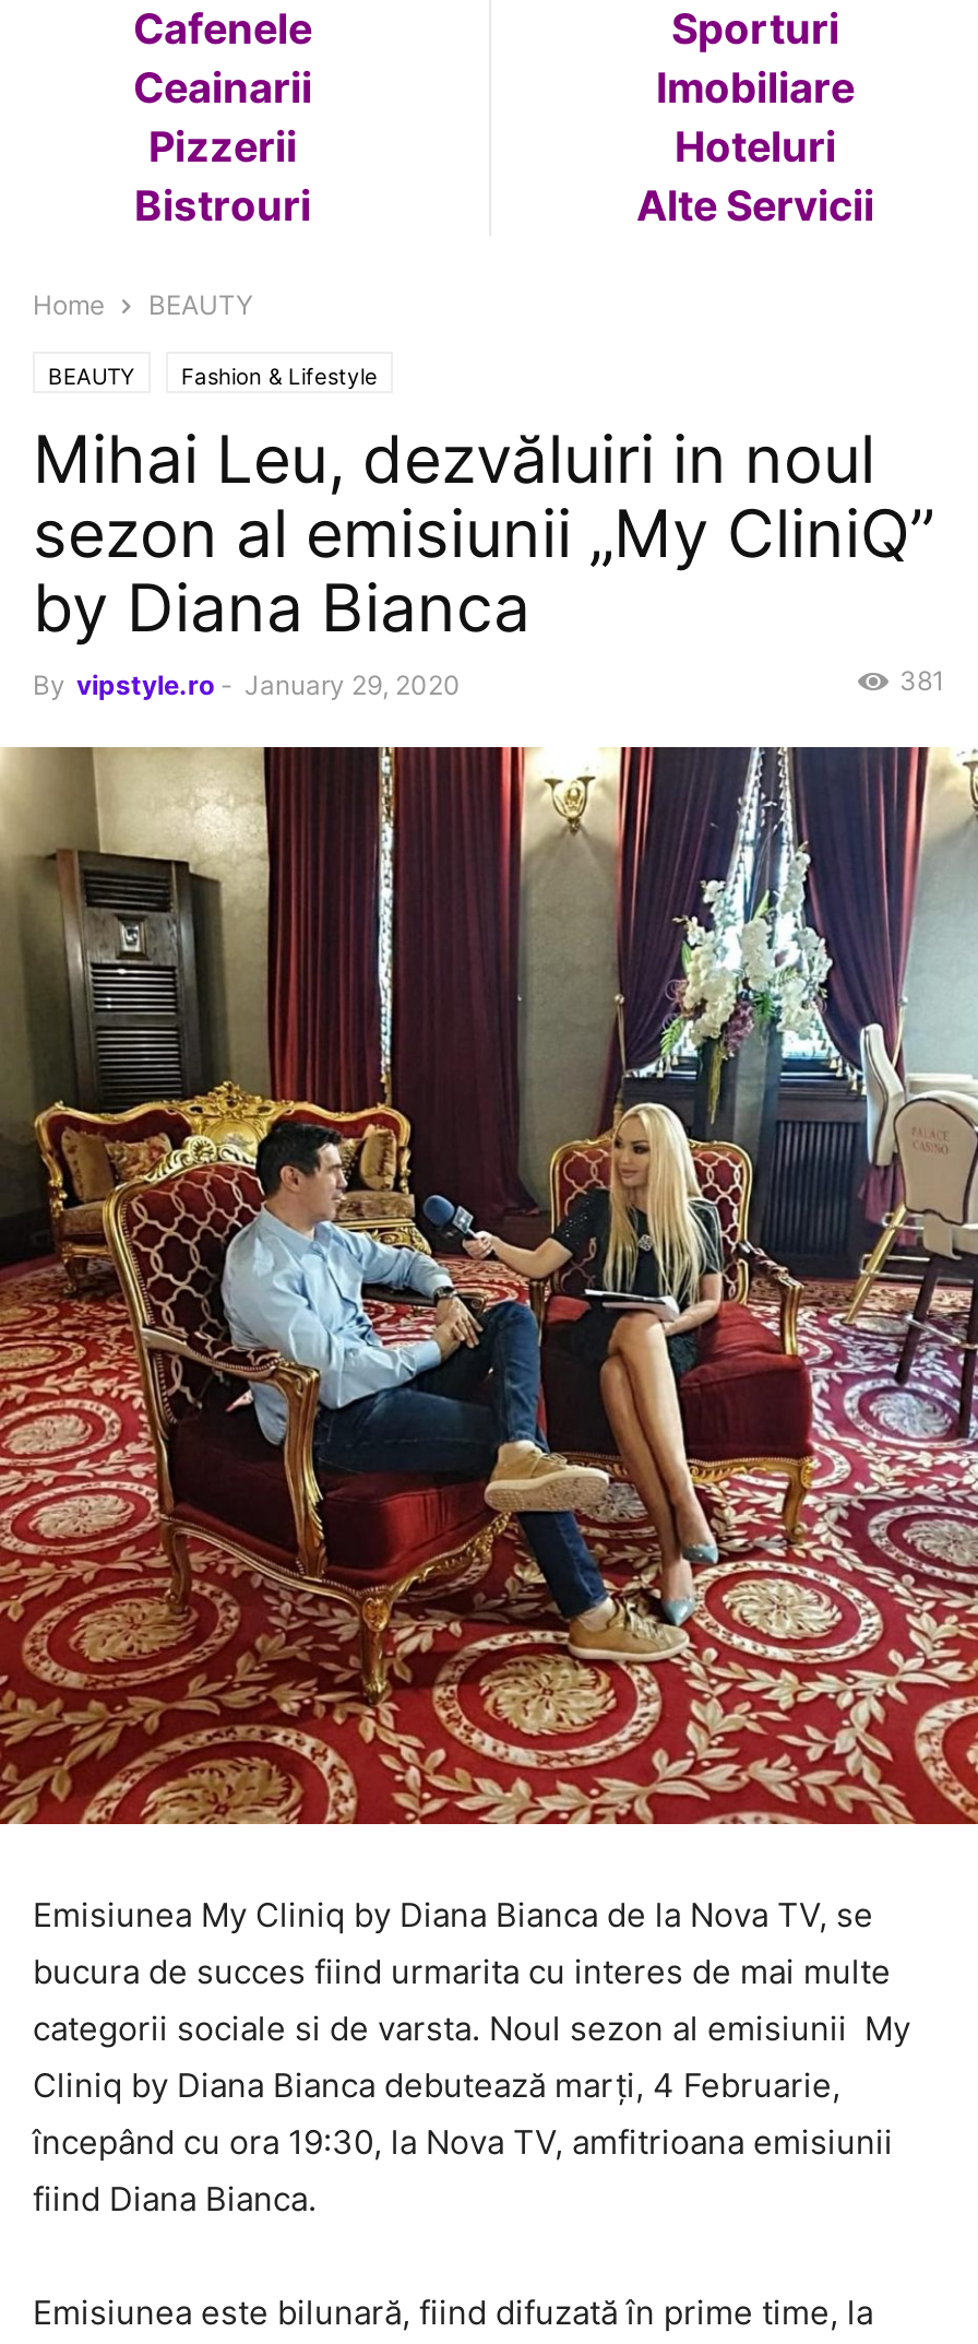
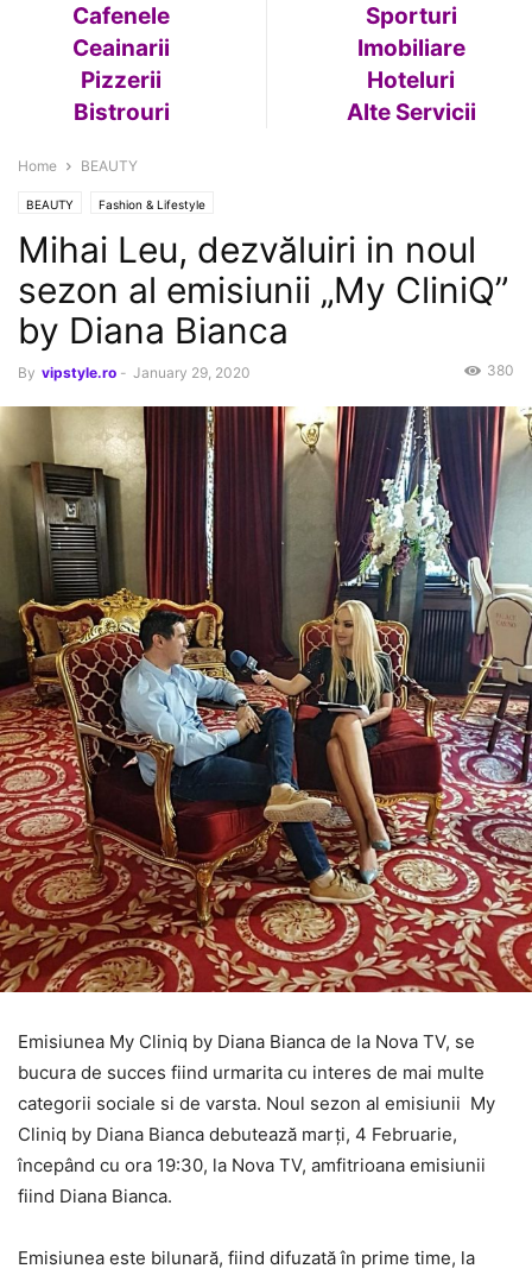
[899,664,945,697] 381 -> [487,361,514,379] 380

